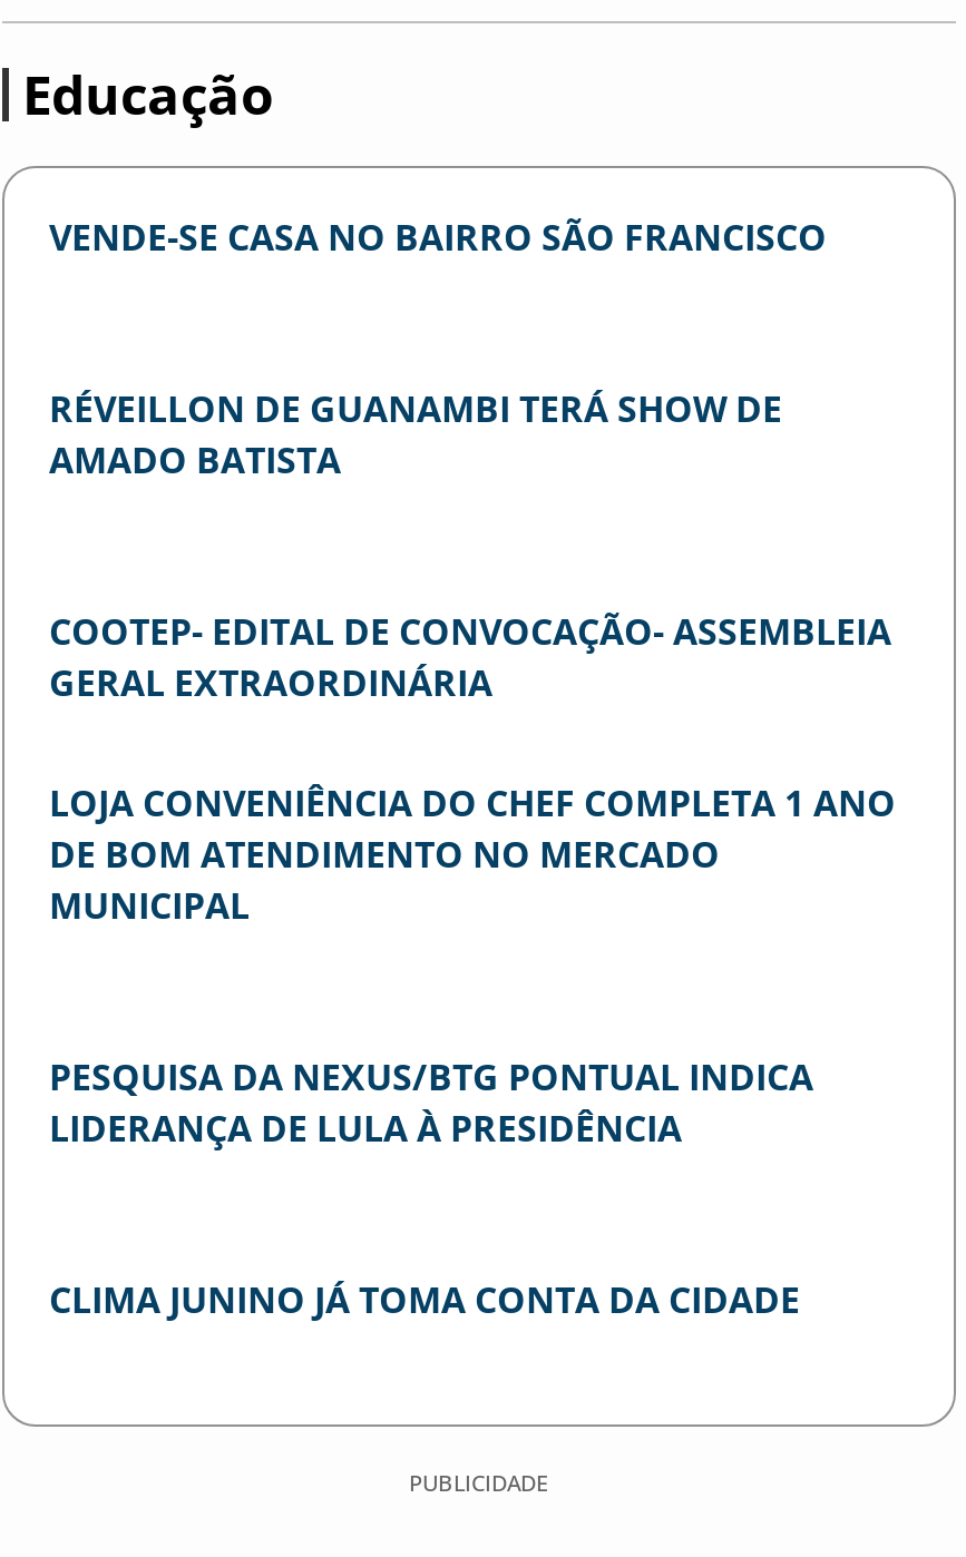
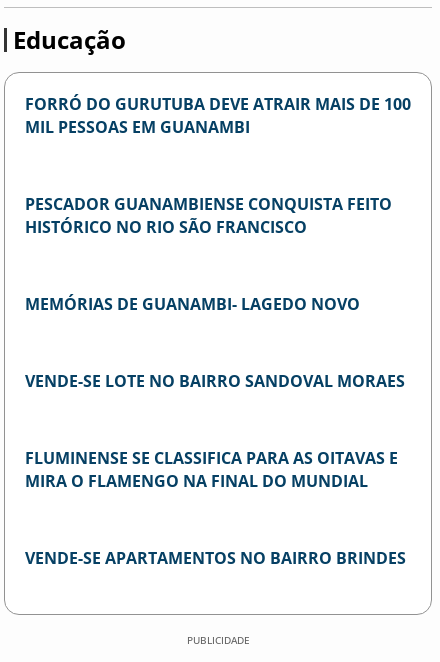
[49,211,827,260] VENDE-SE CASA NO BAIRRO SÃO FRANCISCO -> [25,93,411,138] FORRÓ DO GURUTUBA DEVE ATRAIR MAIS DE 100 | MIL PESSOAS EM GUANAMBI
[49,383,782,483] RÉVEILLON DE GUANAMBI TERÁ SHOW DE | AMADO BATISTA -> [25,193,392,238] PESCADOR GUANAMBIENSE CONQUISTA FEITO | HISTÓRICO NO RIO SÃO FRANCISCO
[49,605,891,706] COOTEP- EDITAL DE CONVOCAÇÃO- ASSEMBLEIA | GERAL EXTRAORDINÁRIA -> [25,293,360,315] MEMÓRIAS DE GUANAMBI- LAGEDO NOVO
[49,777,896,928] LOJA CONVENIÊNCIA DO CHEF COMPLETA 1 ANO | DE BOM ATENDIMENTO NO MERCADO | MUNICIPAL -> [25,370,405,392] VENDE-SE LOTE NO BAIRRO SANDOVAL MORAES
[49,1051,813,1151] PESQUISA DA NEXUS/BTG PONTUAL INDICA | LIDERANÇA DE LULA À PRESIDÊNCIA -> [25,447,398,492] FLUMINENSE SE CLASSIFICA PARA AS OITAVAS E | MIRA O FLAMENGO NA FINAL DO MUNDIAL
[49,1274,800,1323] CLIMA JUNINO JÁ TOMA CONTA DA CIDADE -> [25,547,406,569] VENDE-SE APARTAMENTOS NO BAIRRO BRINDES

